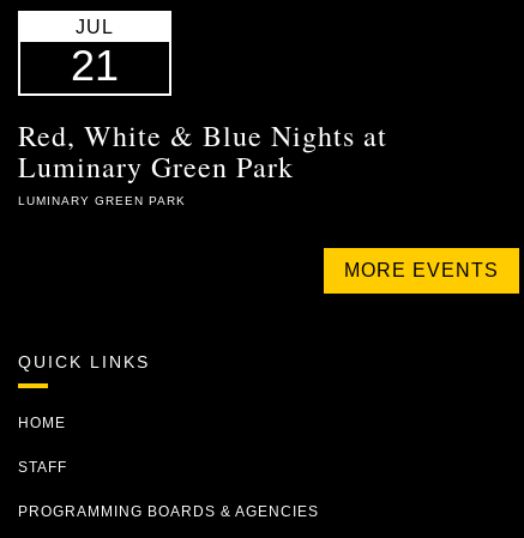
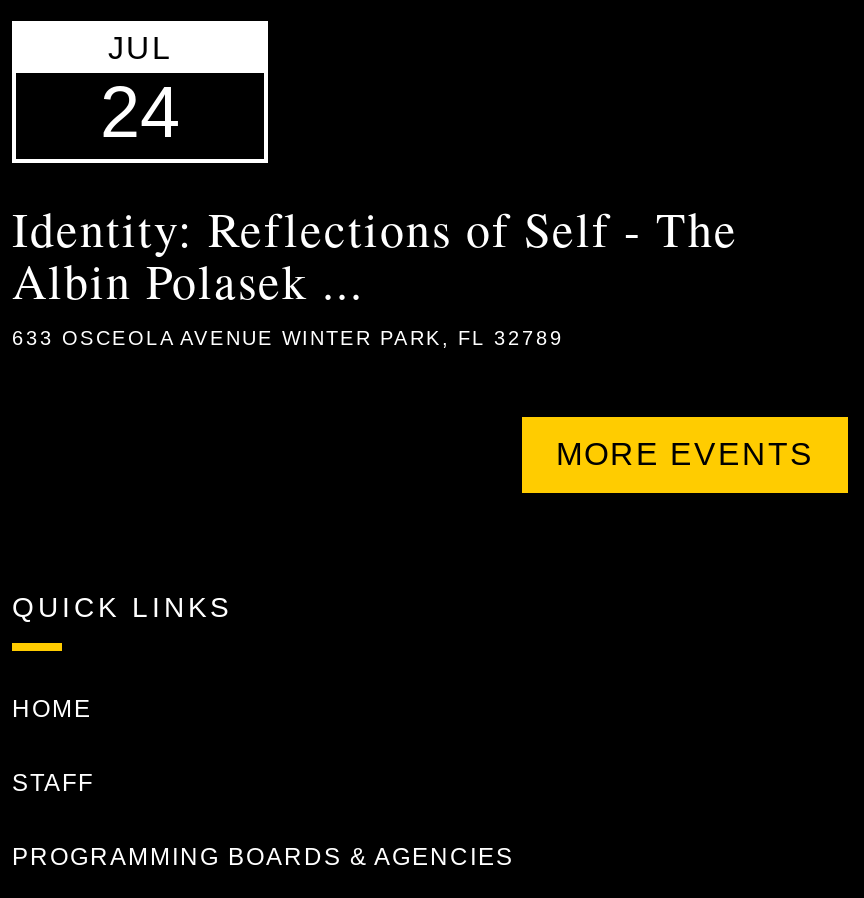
[71,41,119,90] 21 -> [100,71,180,153] 24
[18,116,387,207] Red, White & Blue Nights at | Luminary Green Park | LUMINARY GREEN PARK -> [12,197,738,349] Identity: Reflections of Self - The | Albin Polasek ... | 633 OSCEOLA AVENUE WINTER PARK, FL 32789

